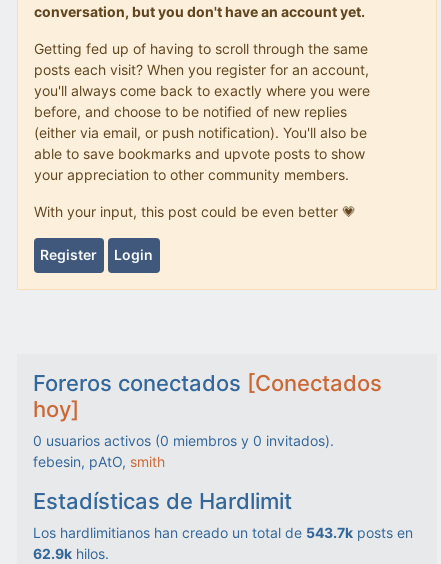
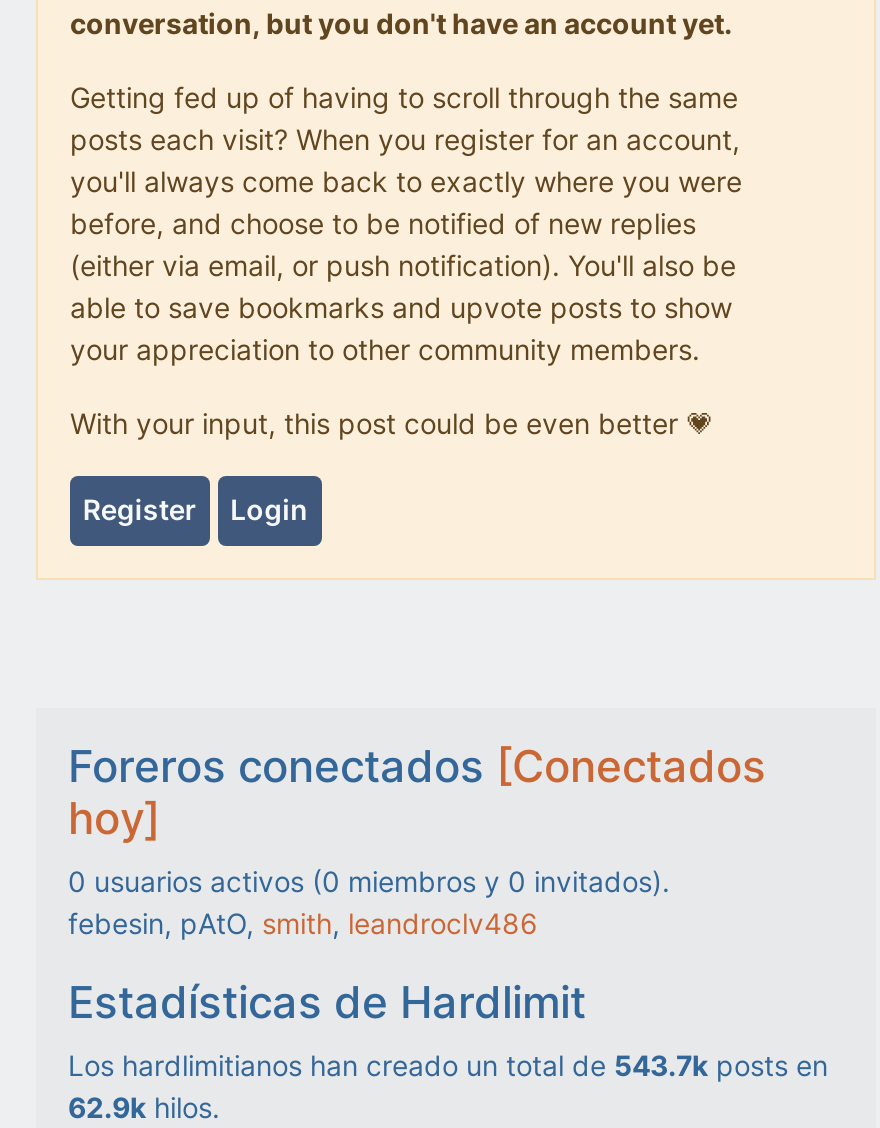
[33,453,165,470] febesin, pAtO, smith -> [68,906,538,940] febesin, pAtO, smith, leandroclv486

